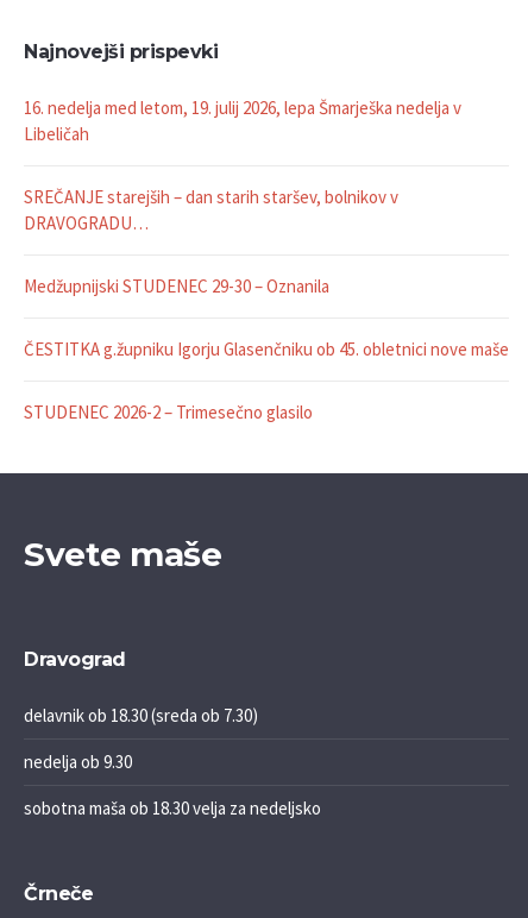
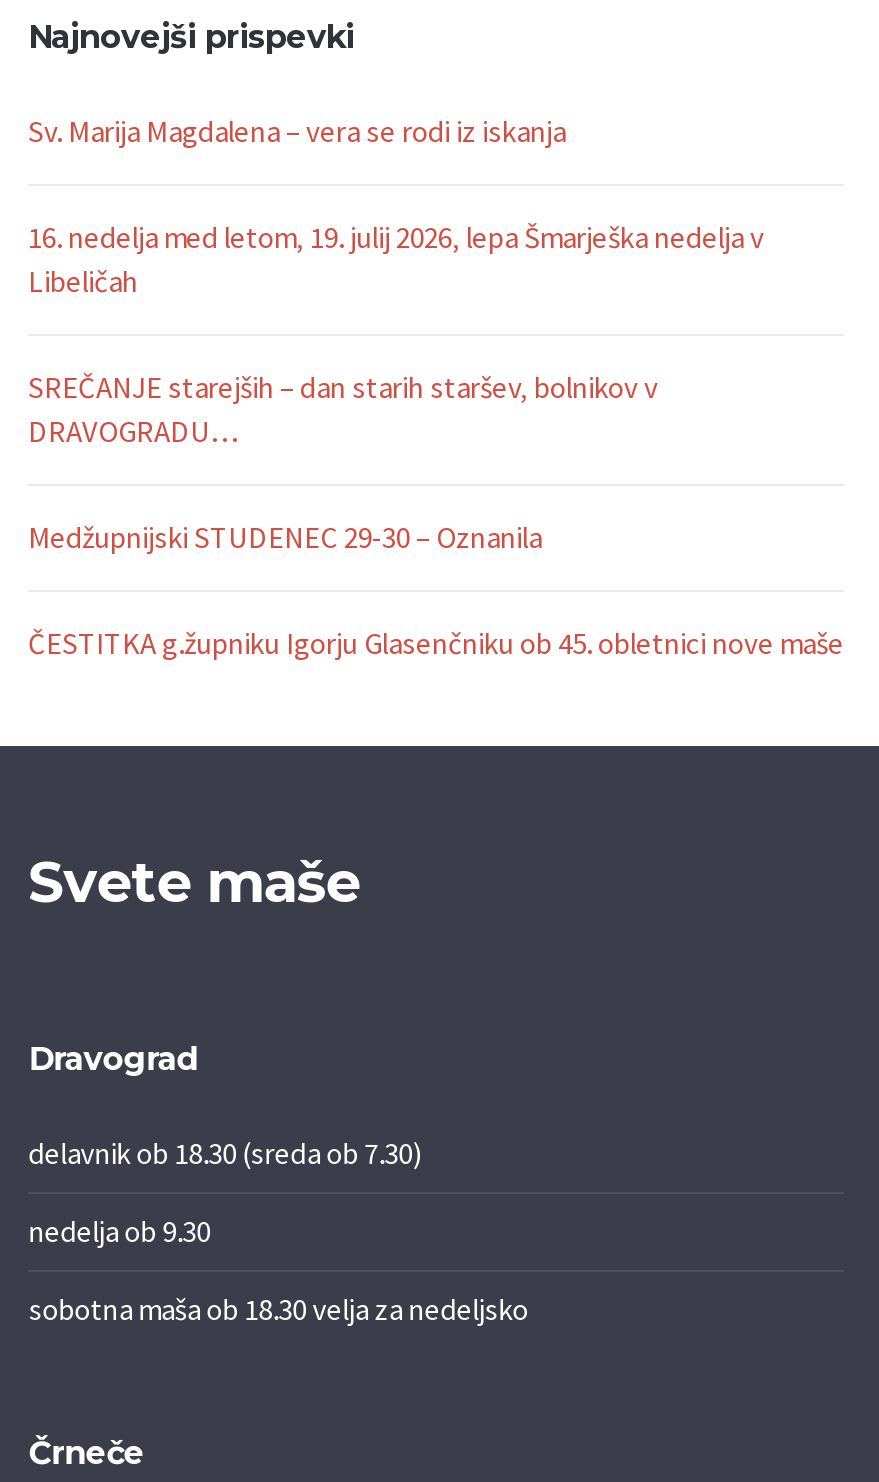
none -> [28,112,566,150] Sv. Marija Magdalena – vera se rodi iz iskanja
moved [24,97,509,361] -> [28,218,844,662]: 16. nedelja med letom, 19. julij 2026, lepa Šmarješka nedelja v | Libeličah | SREČANJE starejših – dan starih staršev, bolnikov v | DRAVOGRADU… | Medžupnijski STUDENEC 29-30 – Oznanila | ČESTITKA g.župniku Igorju Glasenčniku ob 45. obletnici nove maše
[24,401,313,424] STUDENEC 2026-2 – Trimesečno glasilo -> none

